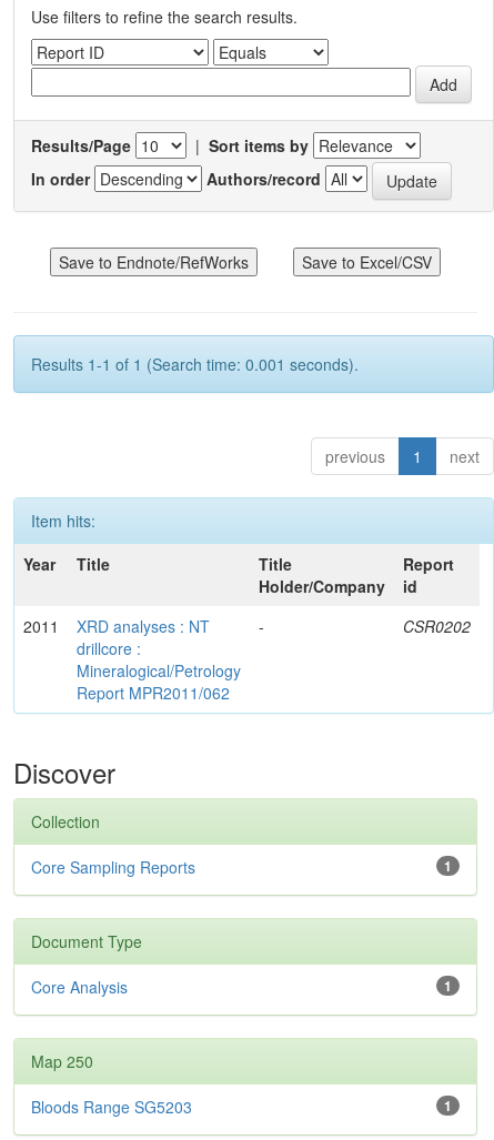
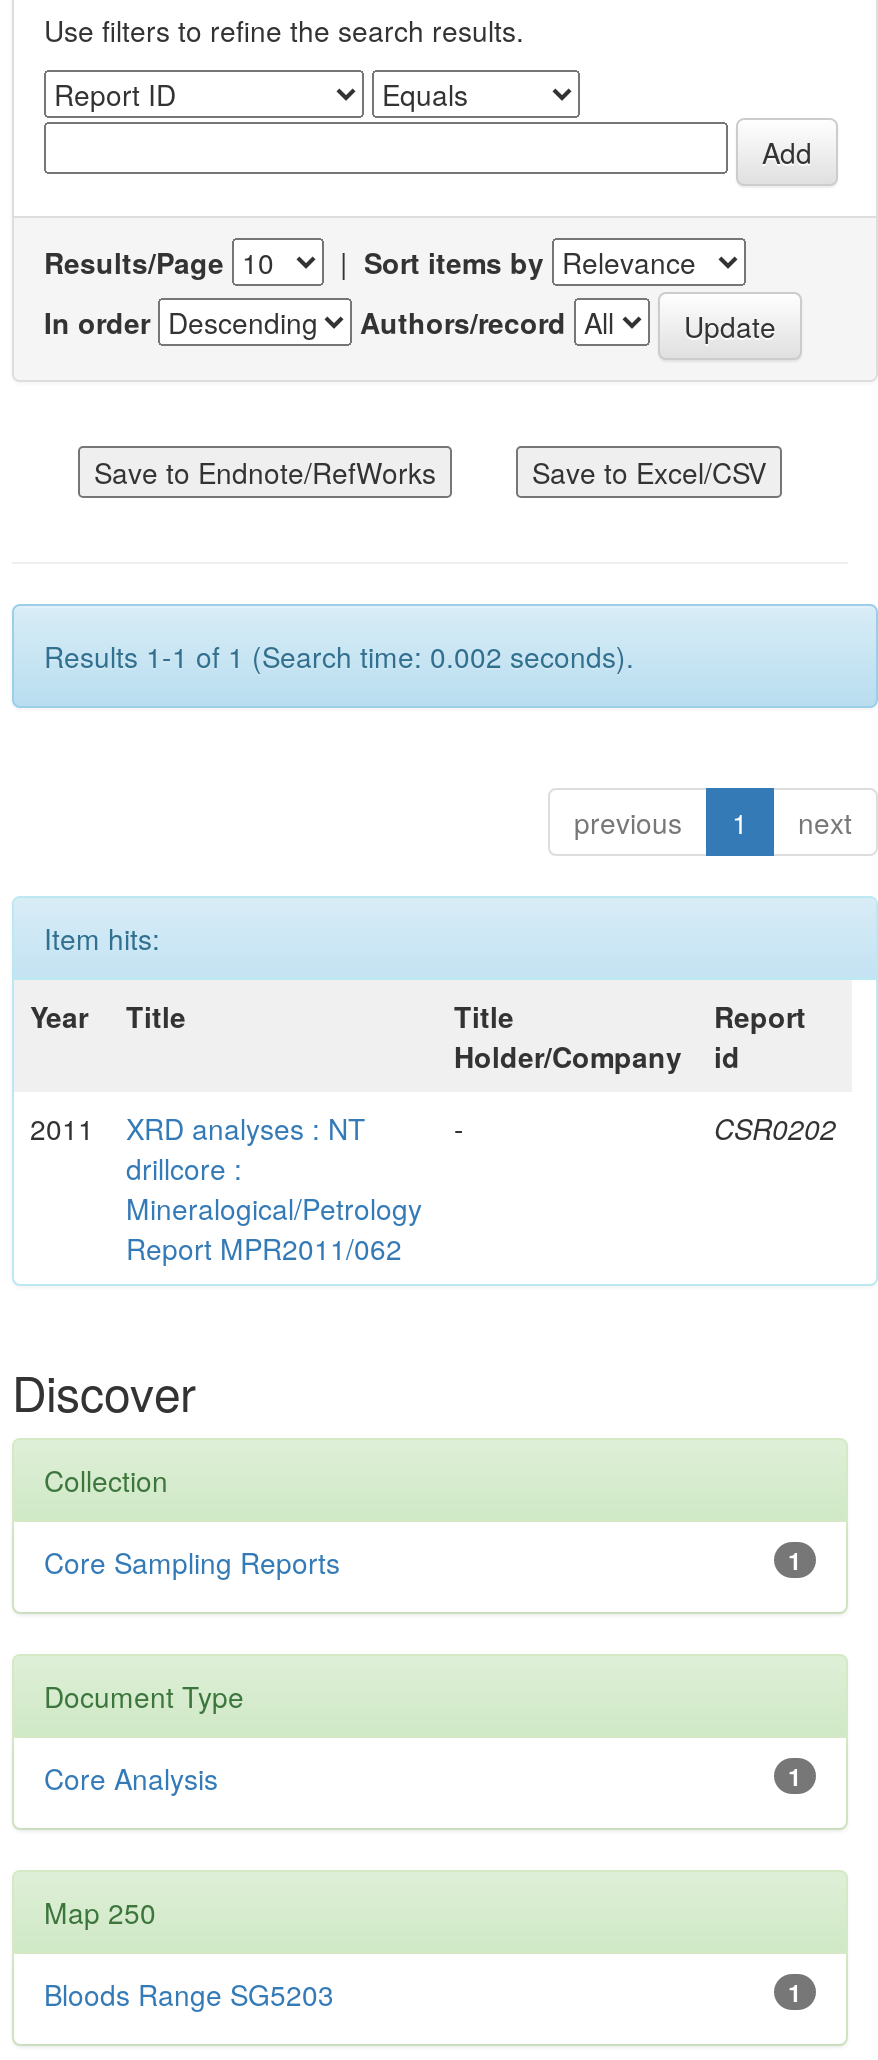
[31,353,359,375] Results 1-1 of 1 (Search time: 0.001 seconds). -> [44,636,634,676] Results 1-1 of 1 (Search time: 0.002 seconds).

